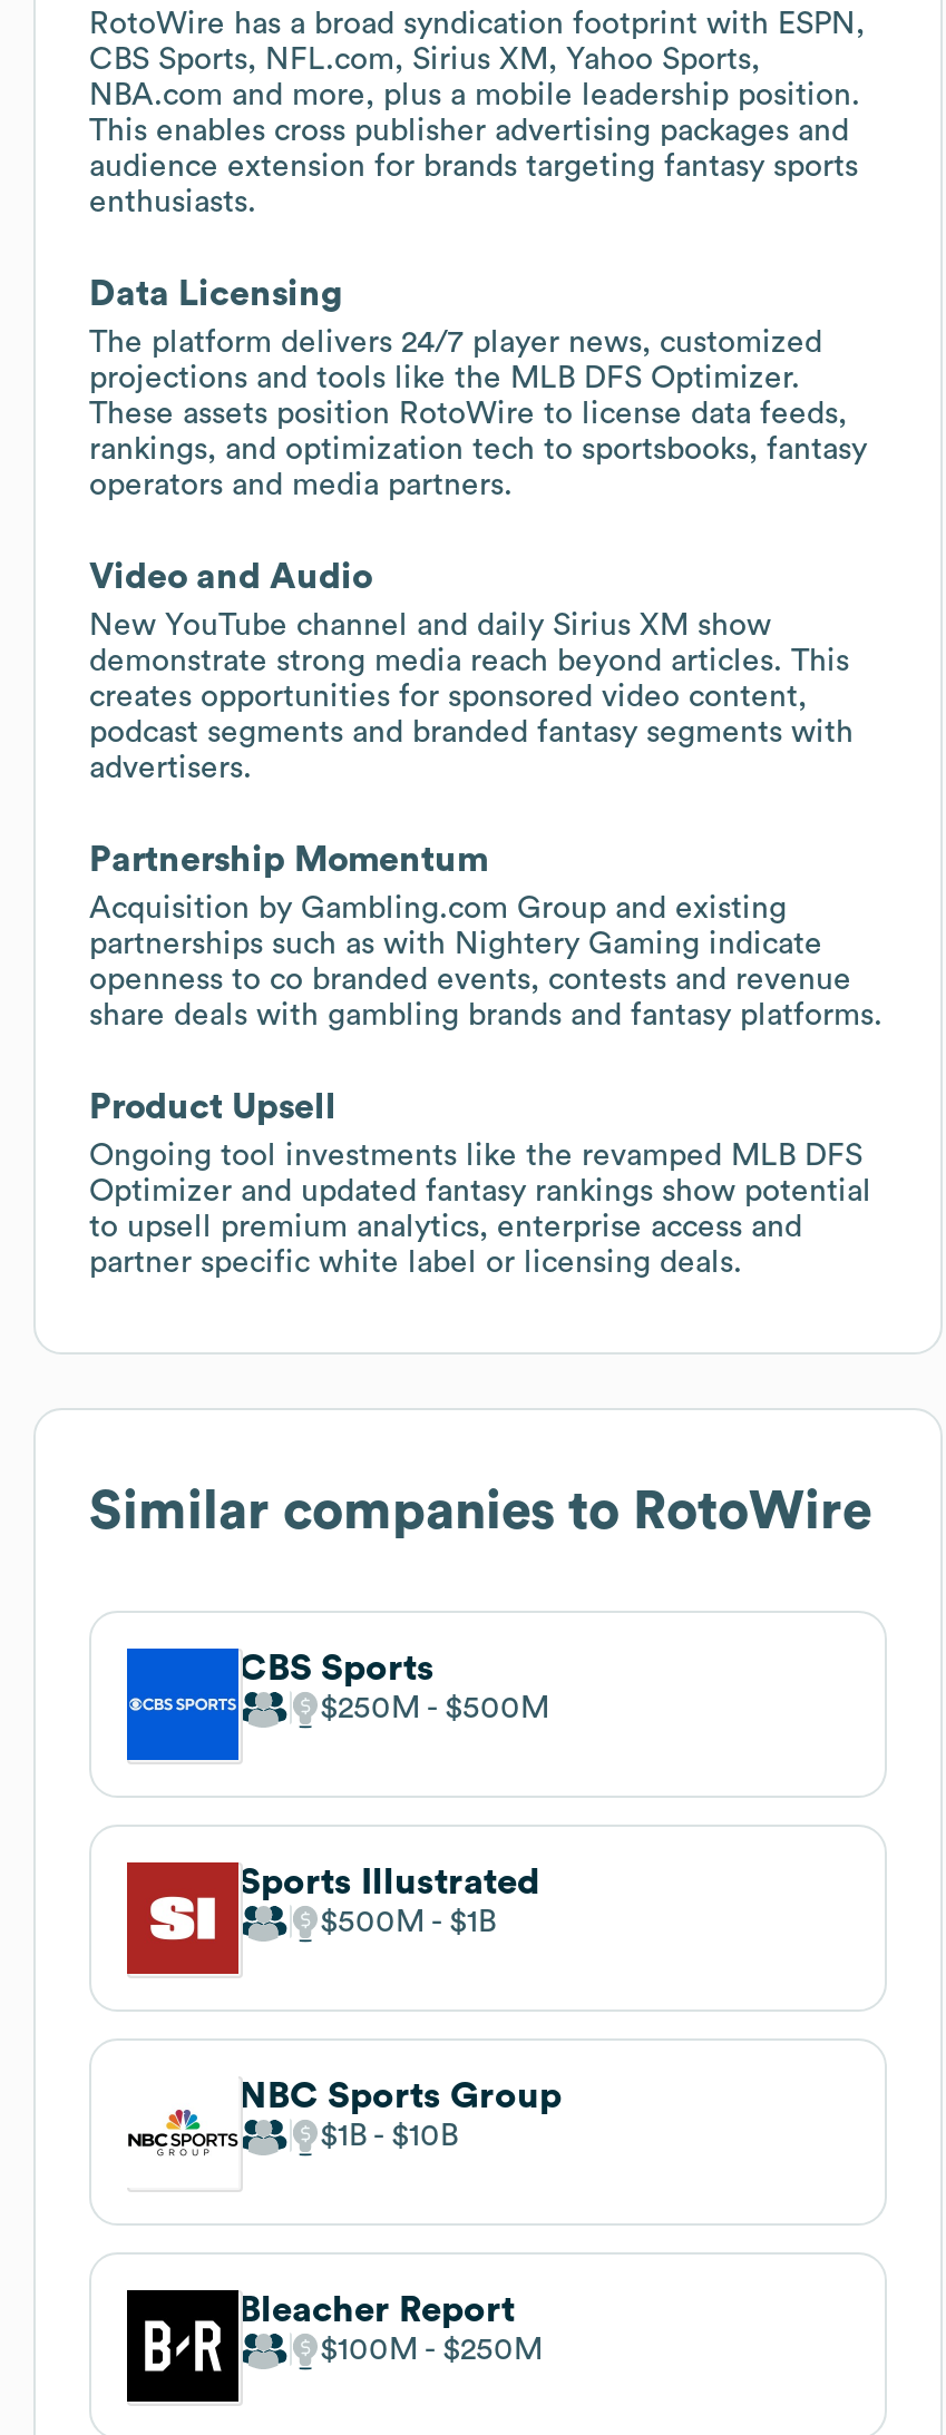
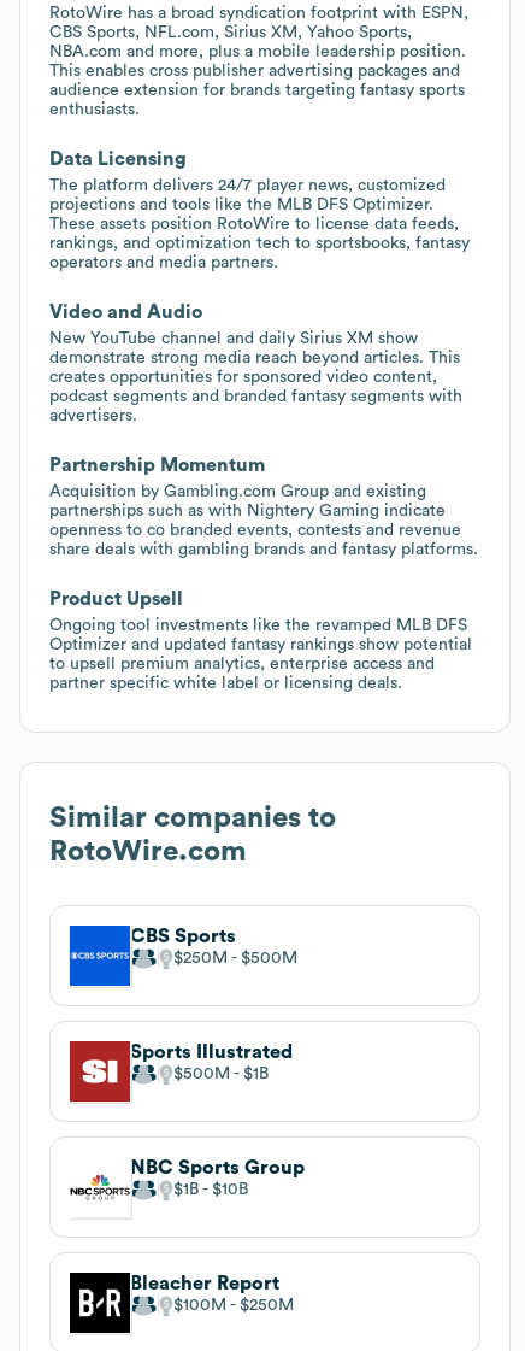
[89,1486,871,1539] Similar companies to RotoWire -> [49,804,336,867] Similar companies to | RotoWire.com

